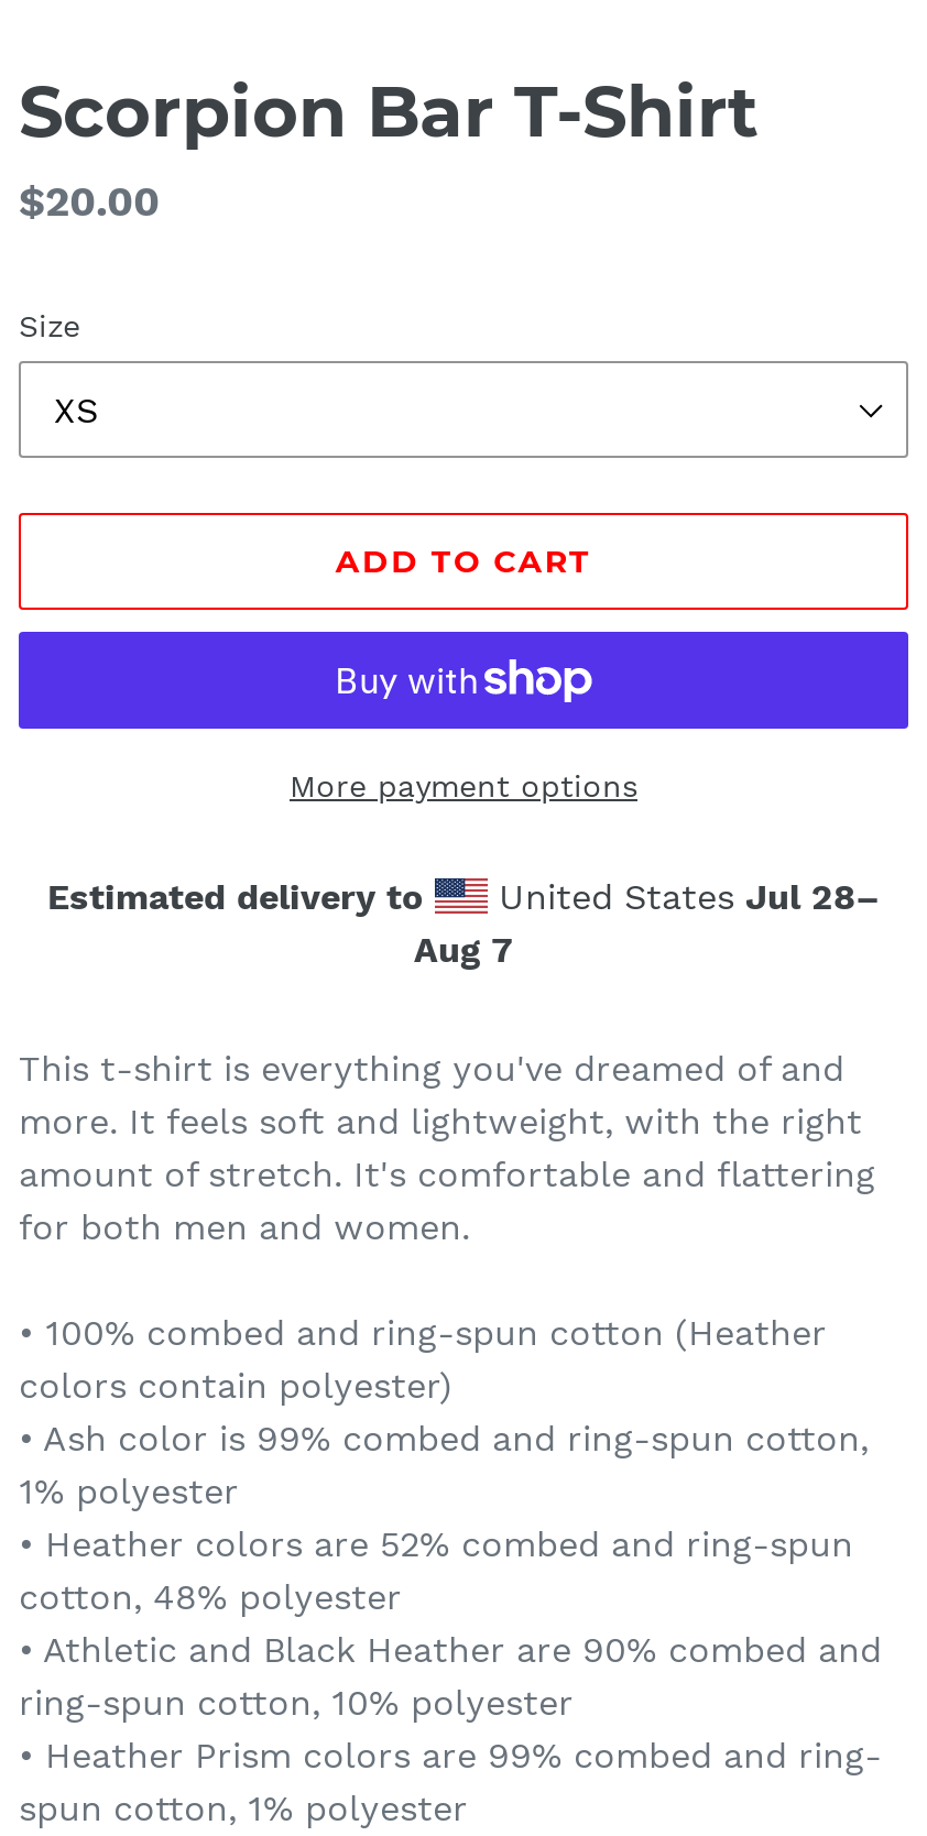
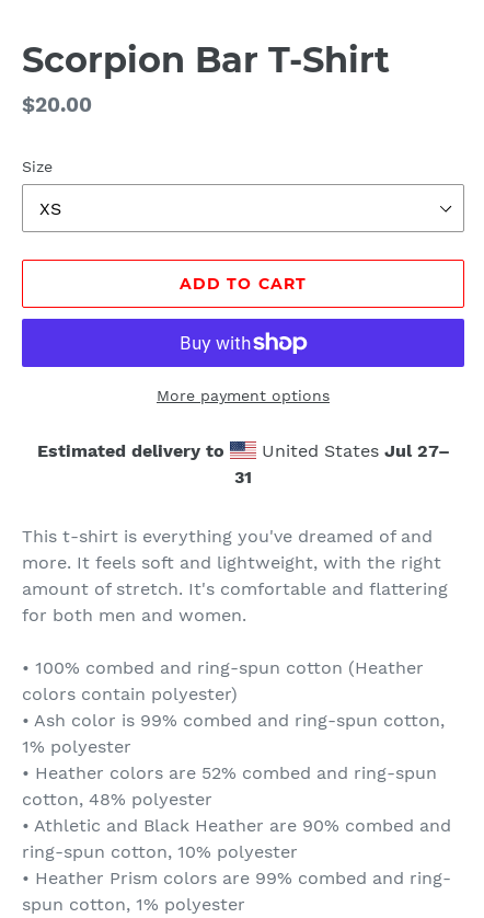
[414,877,880,971] United States Jul 28– | Aug 7 -> [234,441,450,488] United States Jul 27– | 31

